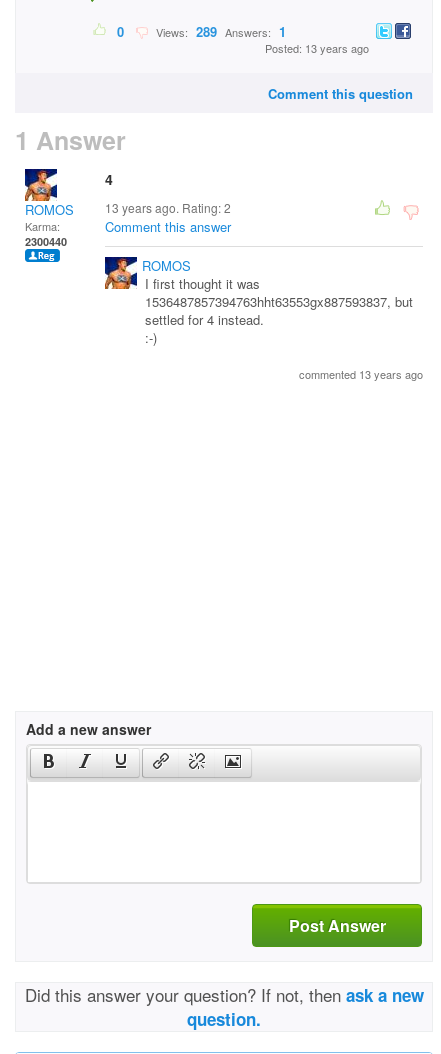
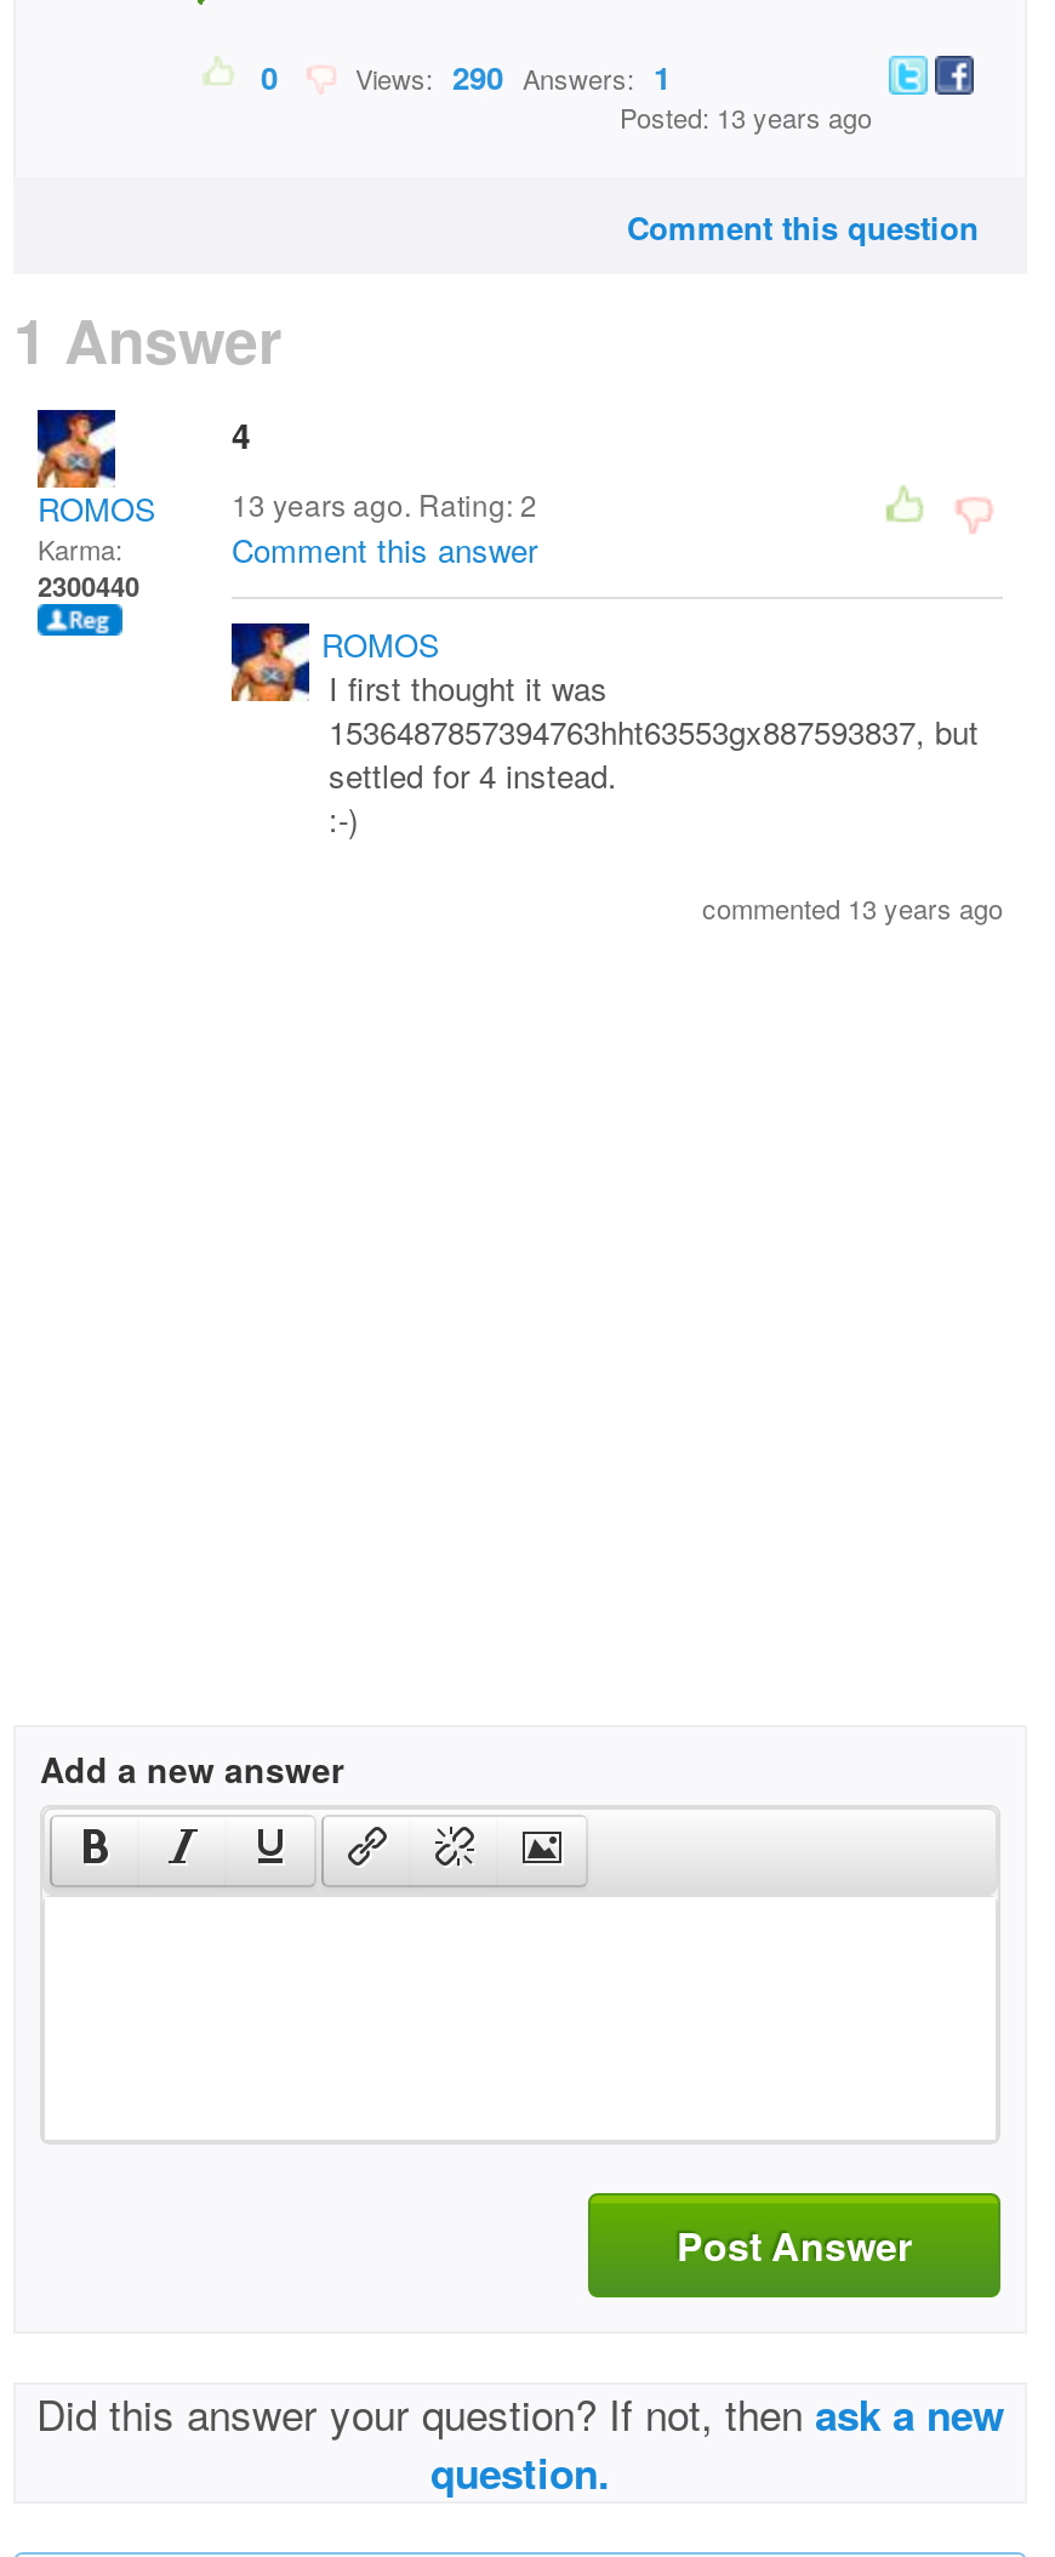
[150,22,286,41] Views: 289 Answers: 1 -> [341,54,671,100] Views: 290 Answers: 1

